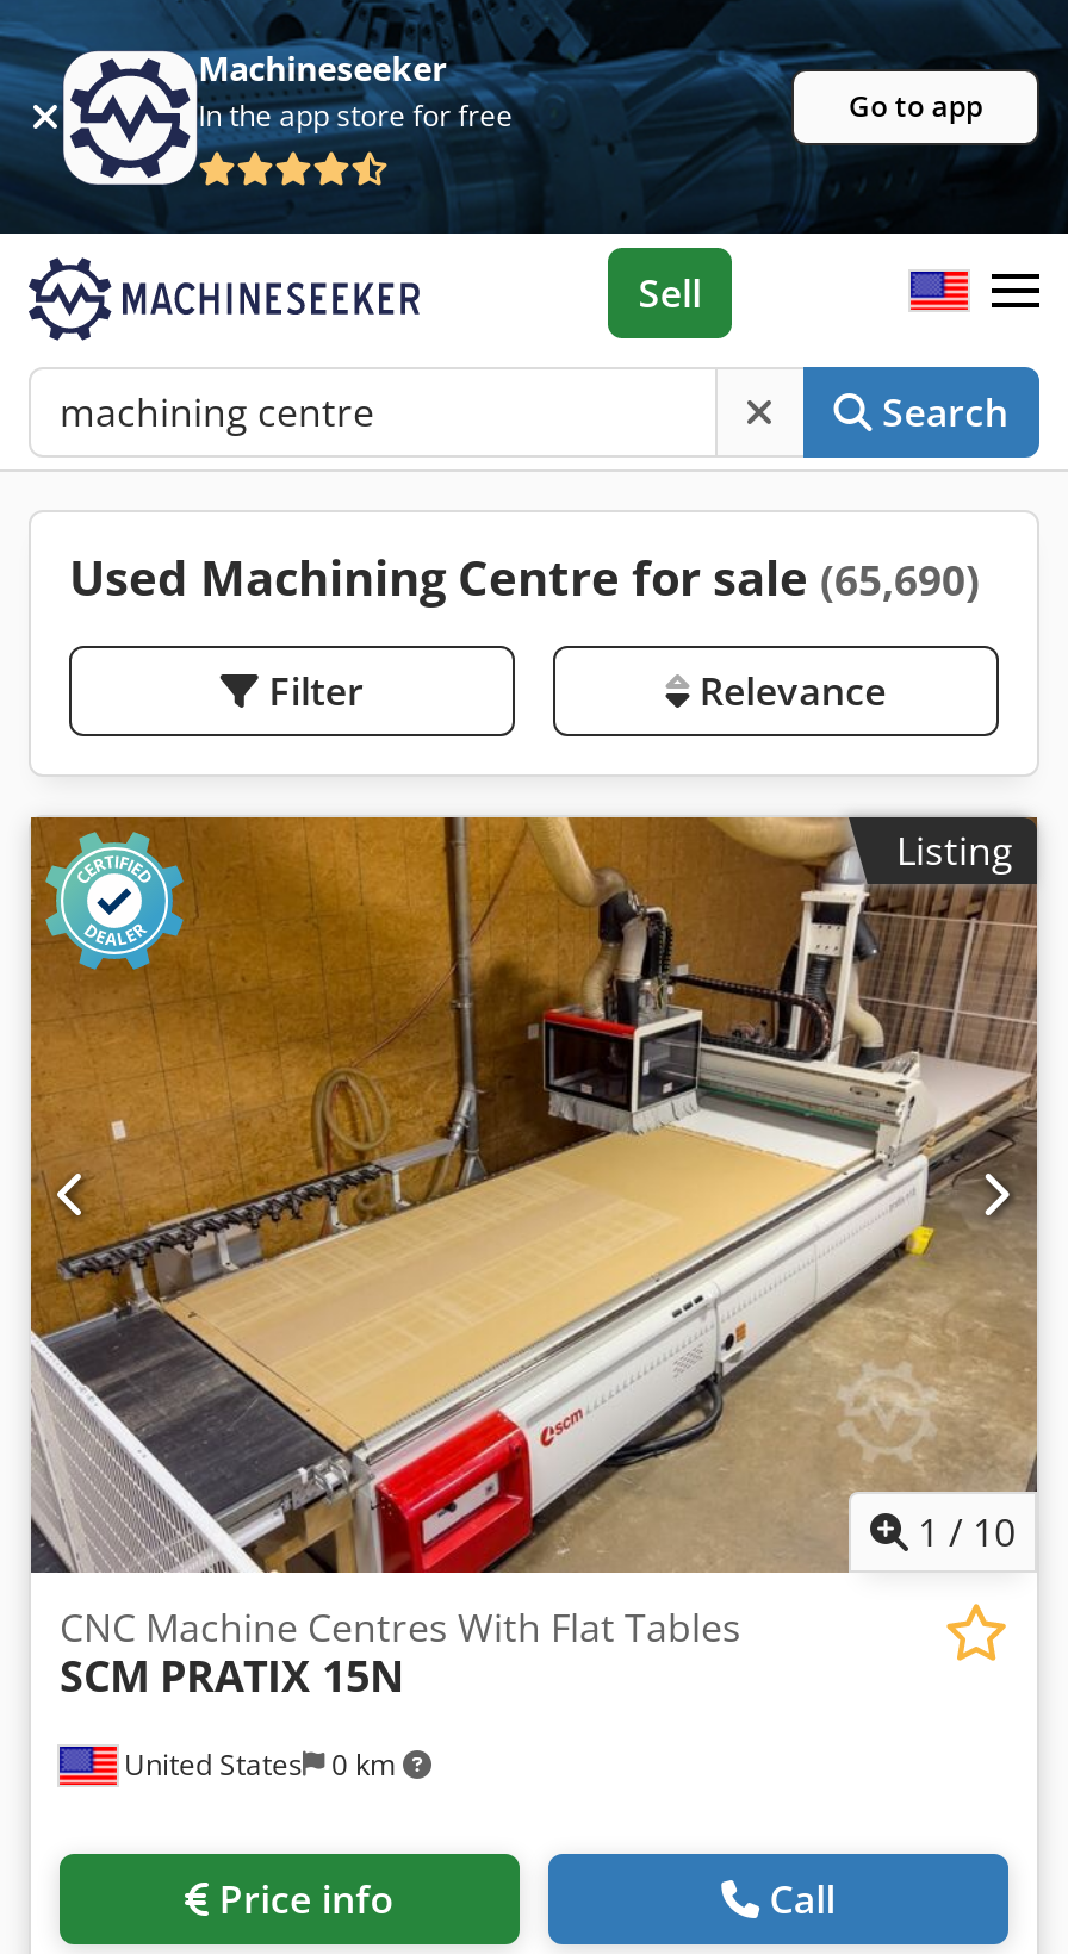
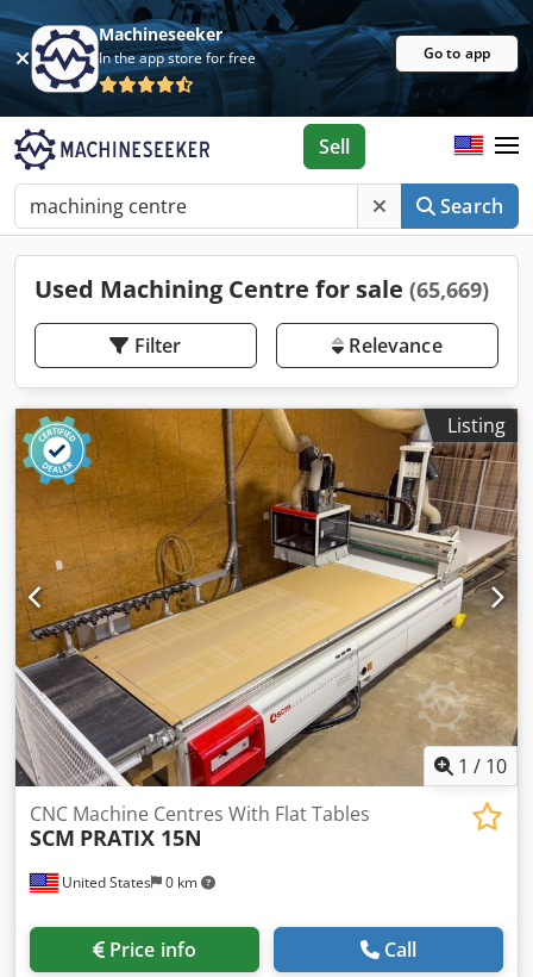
[69,546,980,610] Used Machining Centre for sale (65,690) -> [35,273,489,305] Used Machining Centre for sale (65,669)

